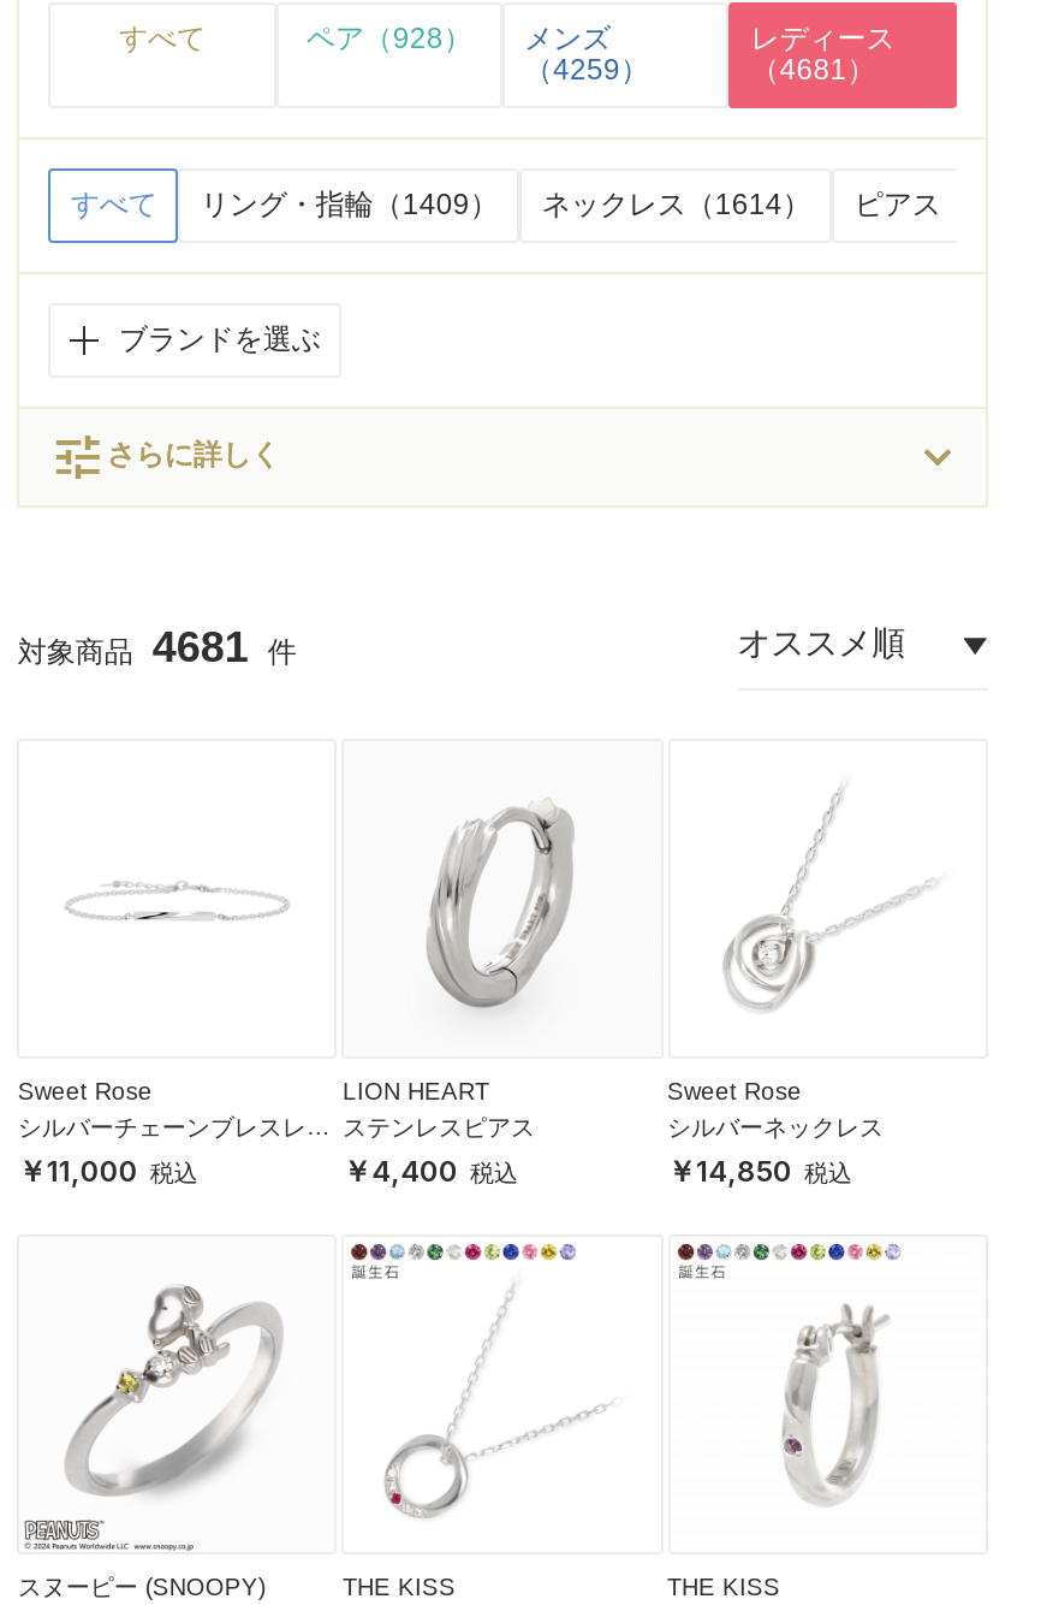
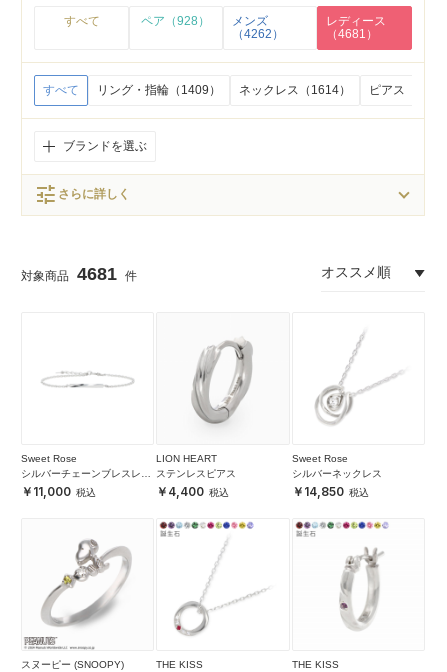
[524,52,649,86] （4259） -> [232,27,284,41] （4262）

